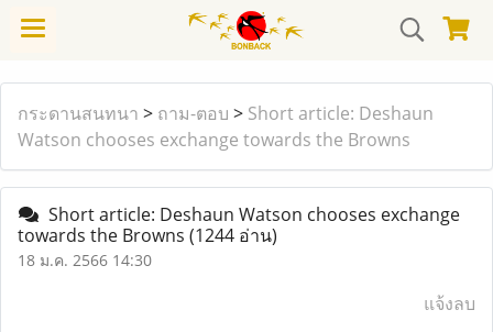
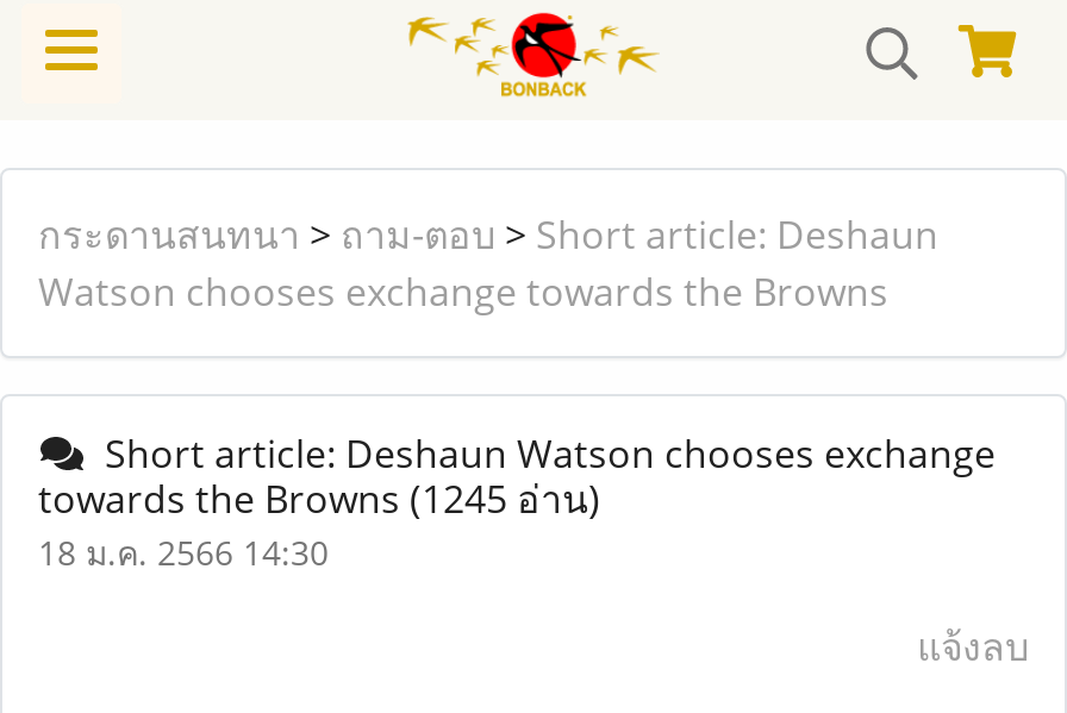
[18,223,277,247] towards the Browns (1244 อ่าน) -> [38,473,600,525] towards the Browns (1245 อ่าน)

